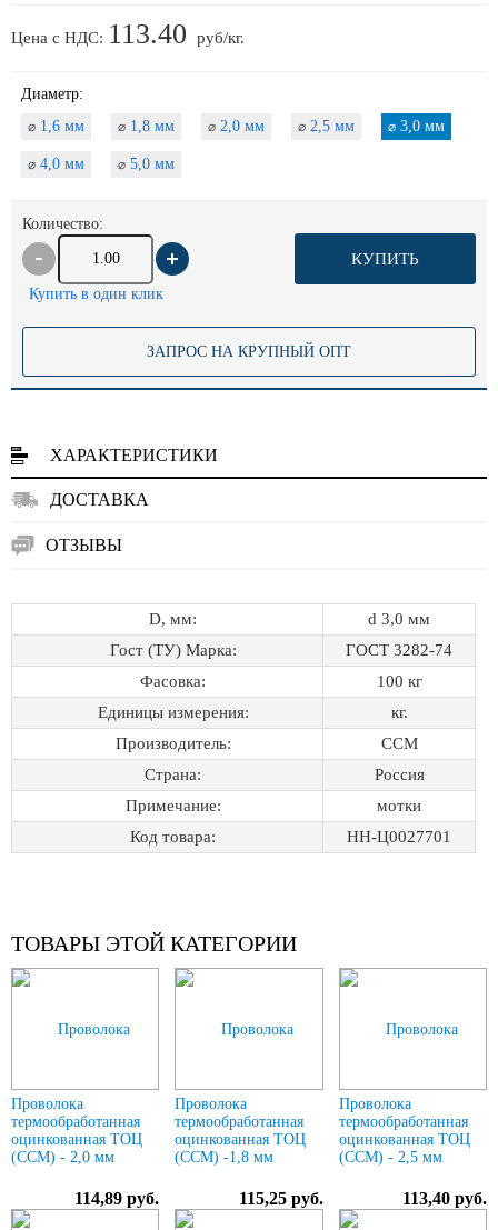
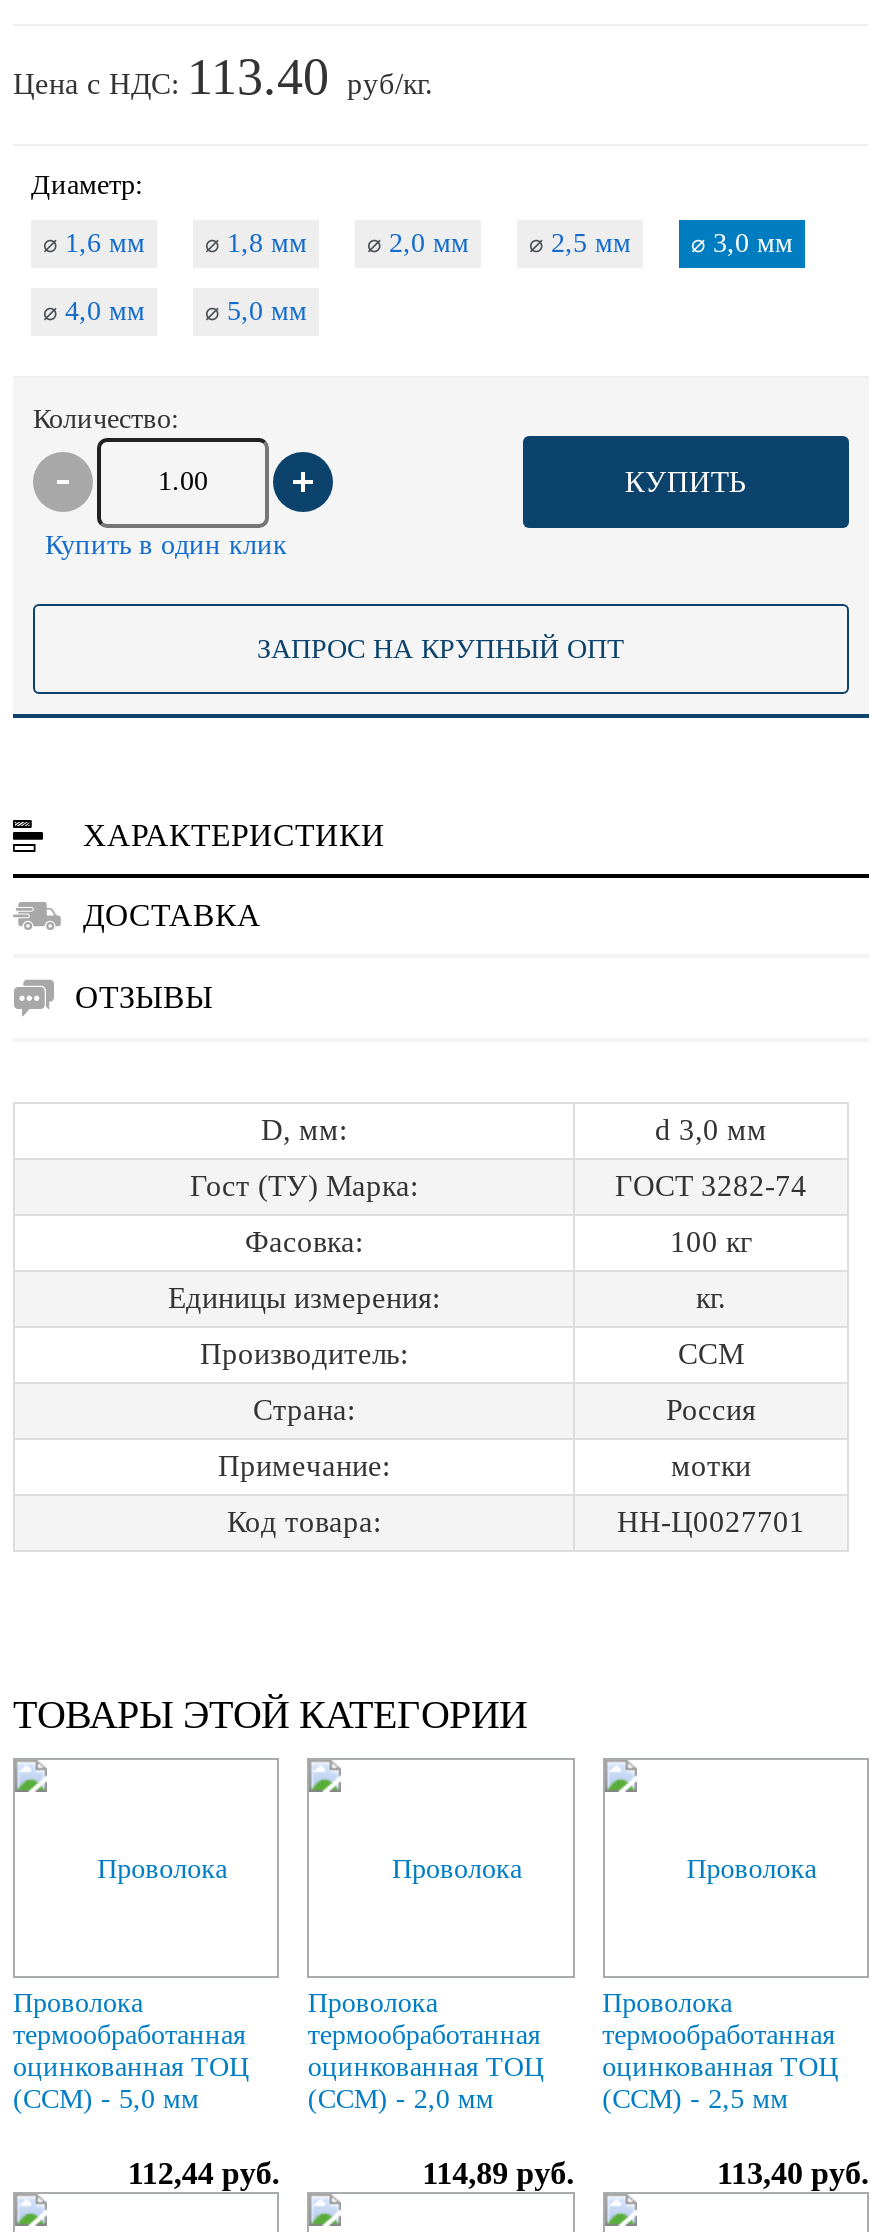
[11,1149,114,1166] (ССМ) - 2,0 мм -> [13,2084,199,2114] (ССМ) - 5,0 мм
[175,1149,274,1166] (ССМ) -1,8 мм -> [308,2084,494,2114] (ССМ) - 2,0 мм
[75,1189,159,1208] 114,89 руб. -> [128,2156,280,2190] 112,44 руб.
[239,1189,323,1208] 115,25 руб. -> [422,2156,574,2190] 114,89 руб.

